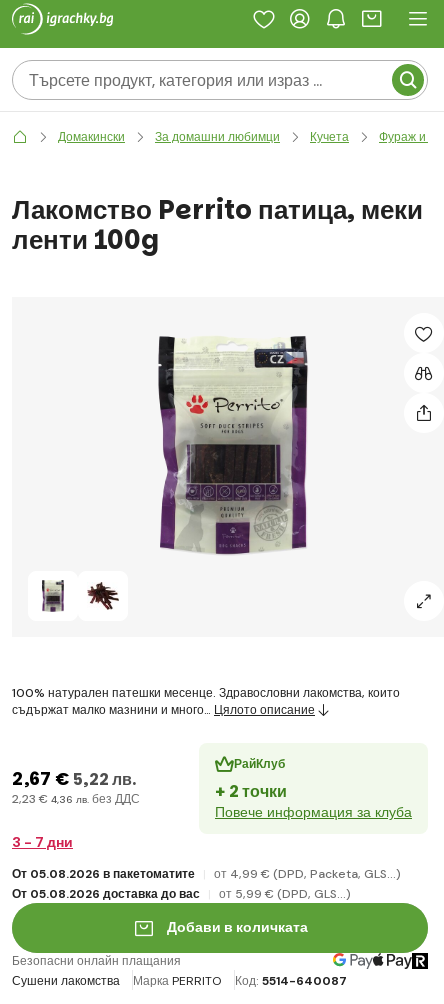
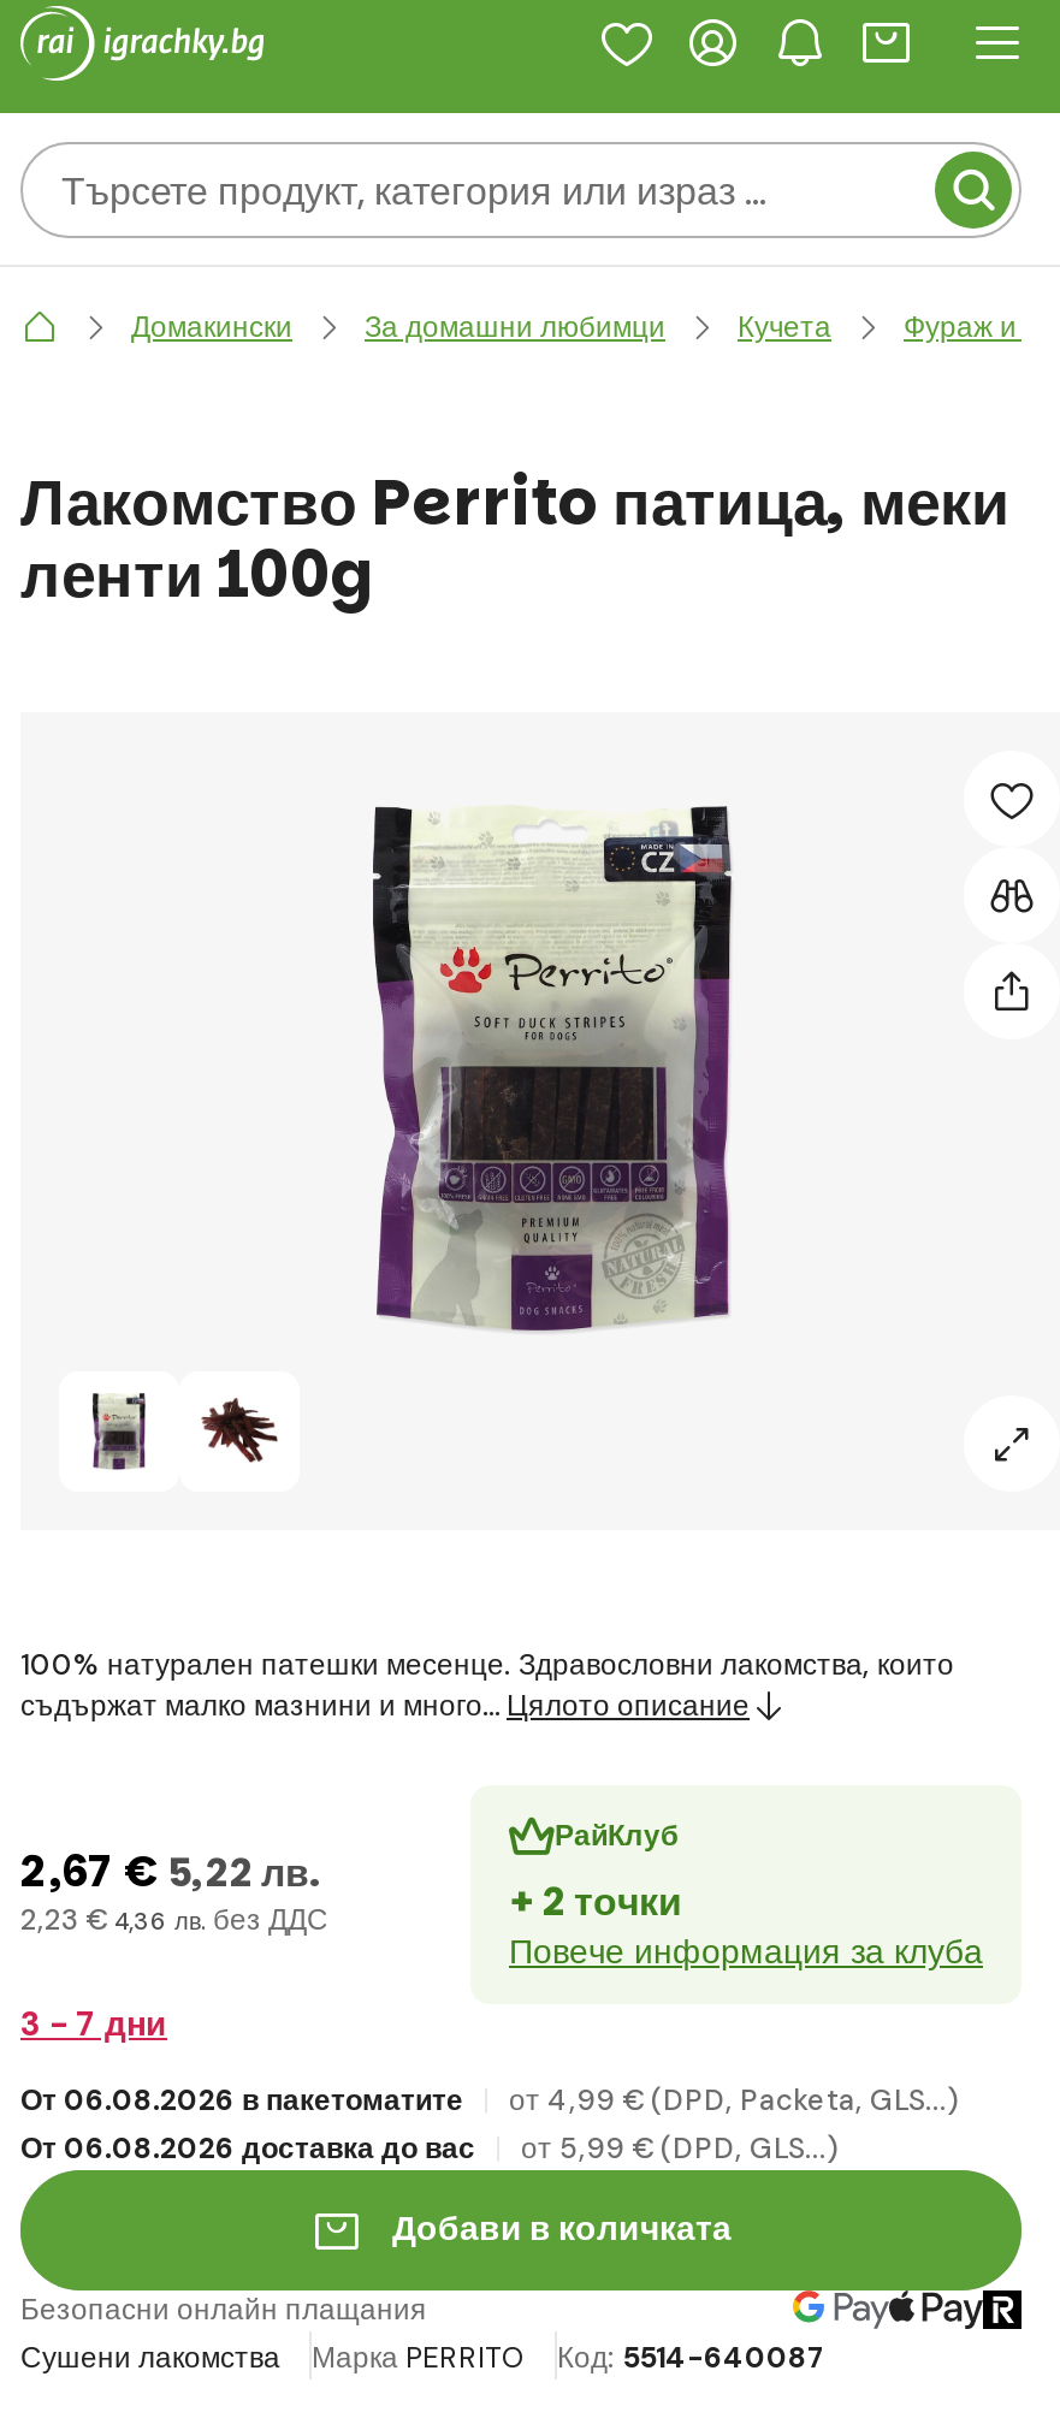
[12,866,195,882] От 05.08.2026 в пакетоматите -> [20,2081,463,2119] От 06.08.2026 в пакетоматите
[12,886,200,902] От 05.08.2026 доставка до вас -> [20,2129,475,2167] От 06.08.2026 доставка до вас

